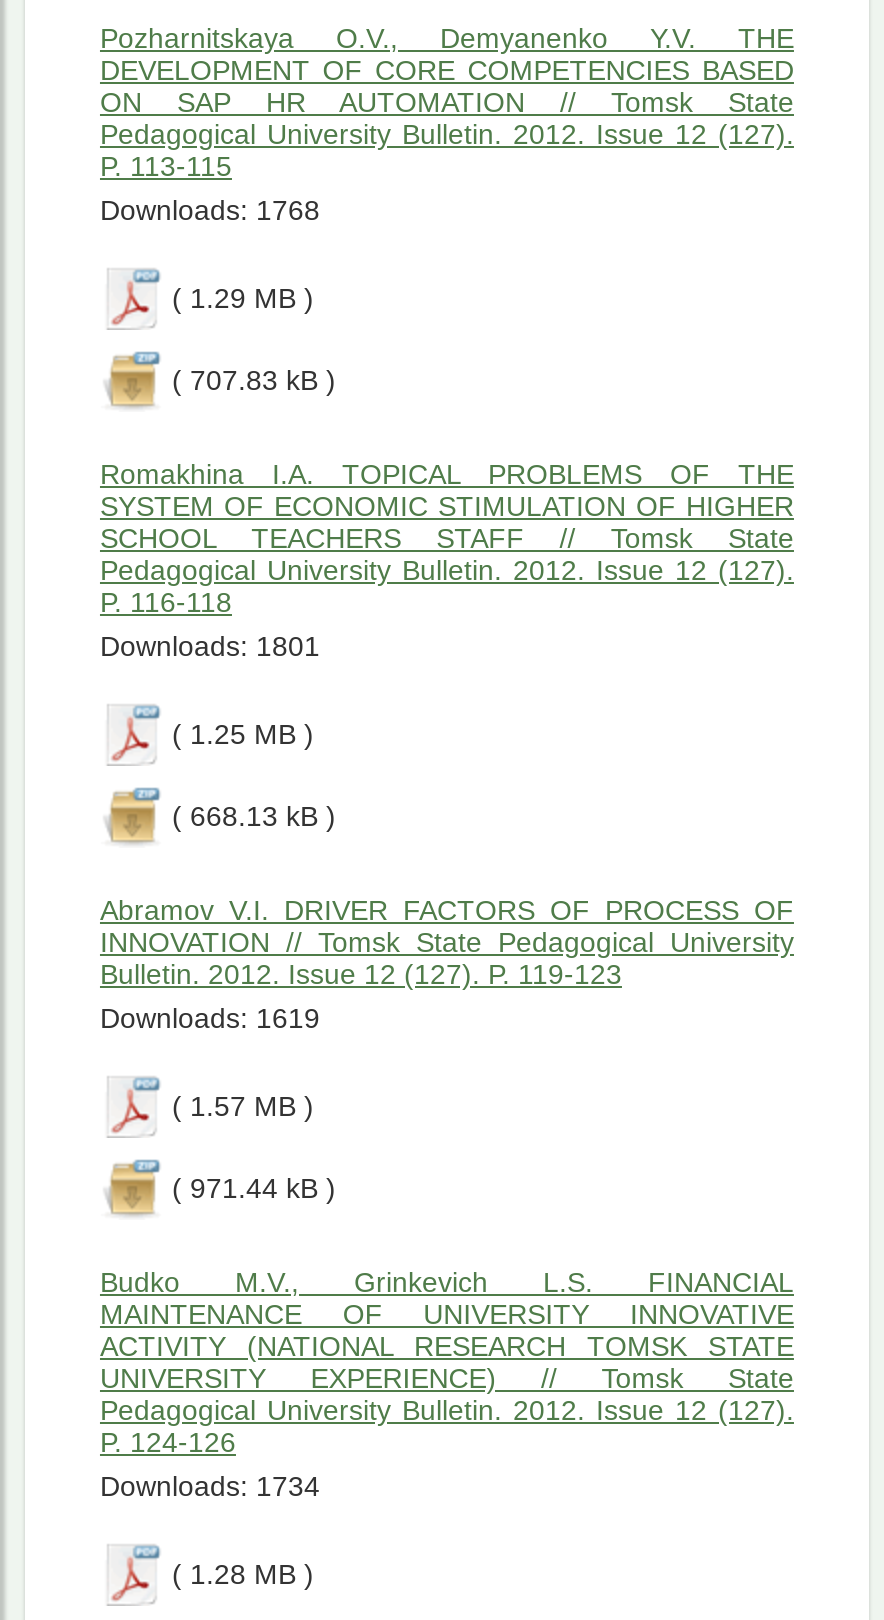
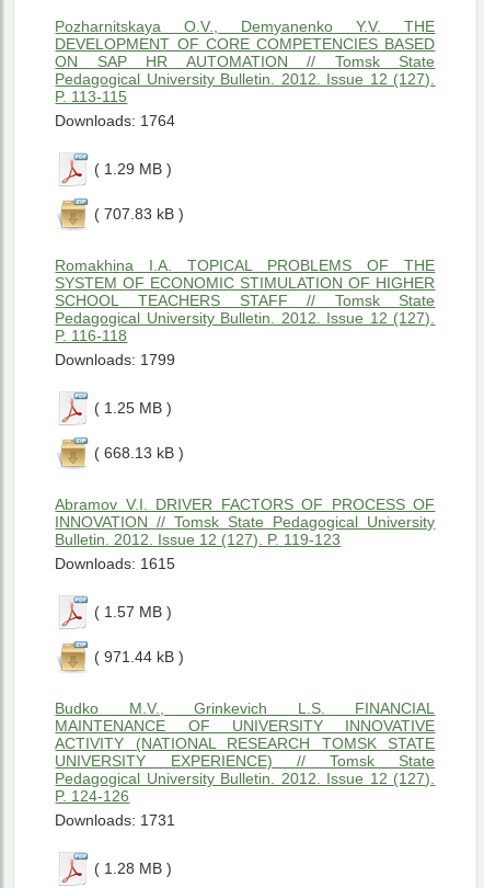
[100,194,320,226] Downloads: 1768 -> [55,112,176,129] Downloads: 1764
[100,630,320,662] Downloads: 1801 -> [55,351,176,368] Downloads: 1799
[100,1002,320,1034] Downloads: 1619 -> [55,555,176,572] Downloads: 1615
[100,1470,320,1502] Downloads: 1734 -> [55,811,176,829] Downloads: 1731

